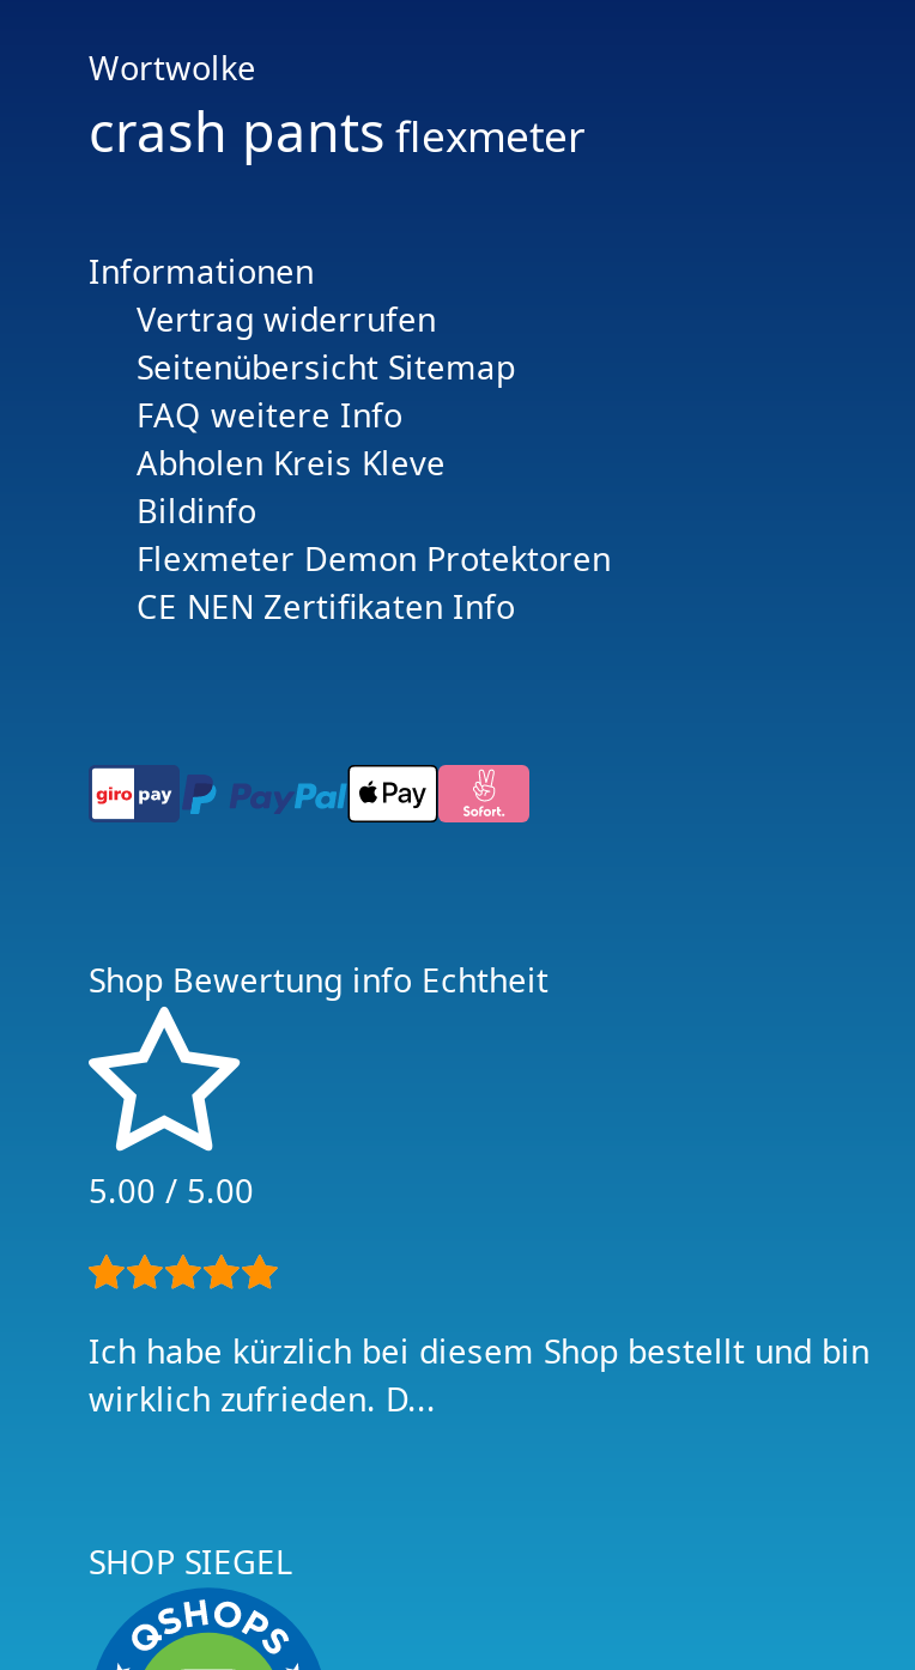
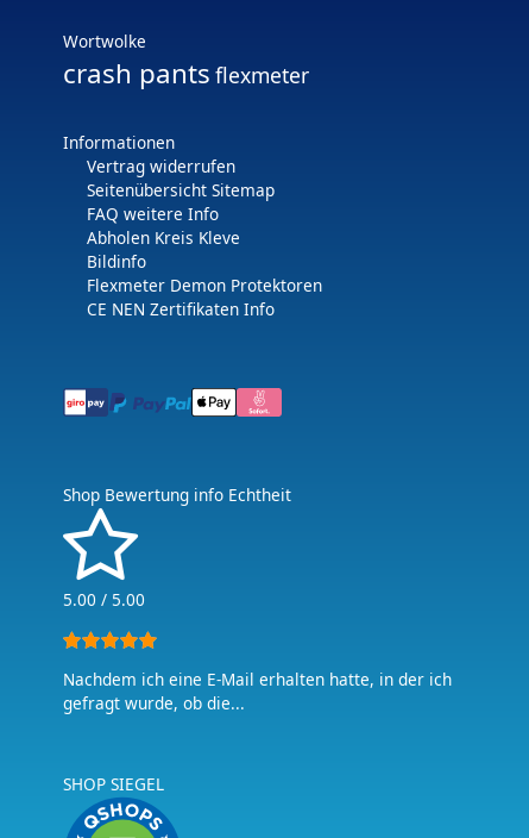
[89,1328,869,1421] Ich habe kürzlich bei diesem Shop bestellt und bin | wirklich zufrieden. D... -> [63,668,452,714] Nachdem ich eine E-Mail erhalten hatte, in der ich | gefragt wurde, ob die...

